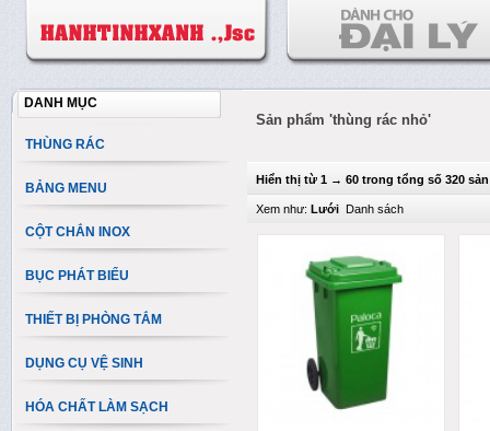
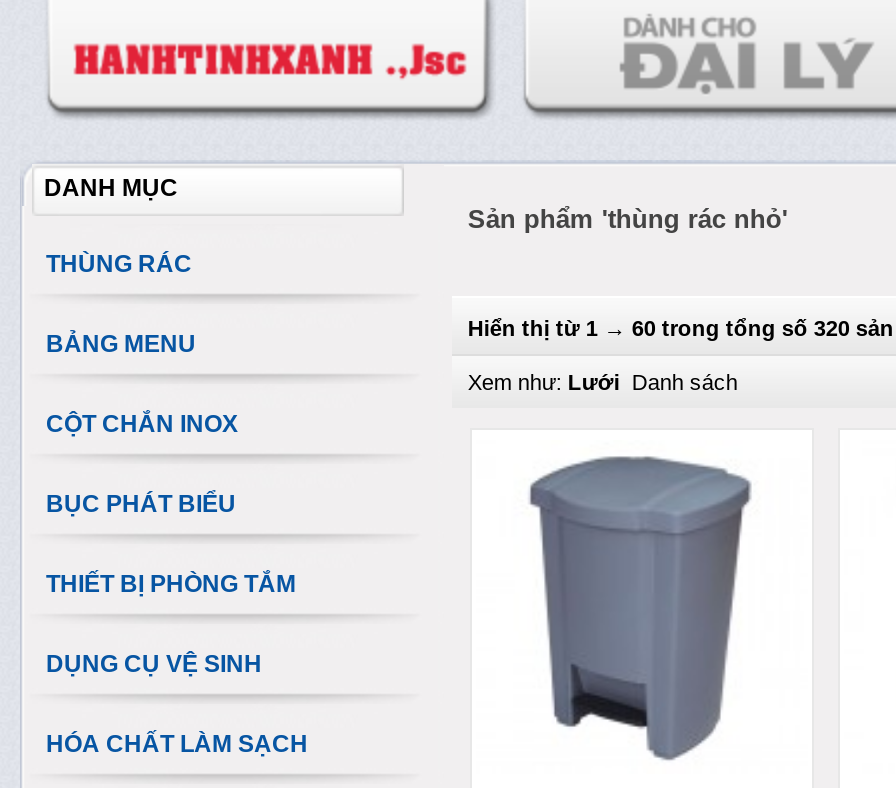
[290,249,410,416] [image] -> [528,454,752,762] [image]

